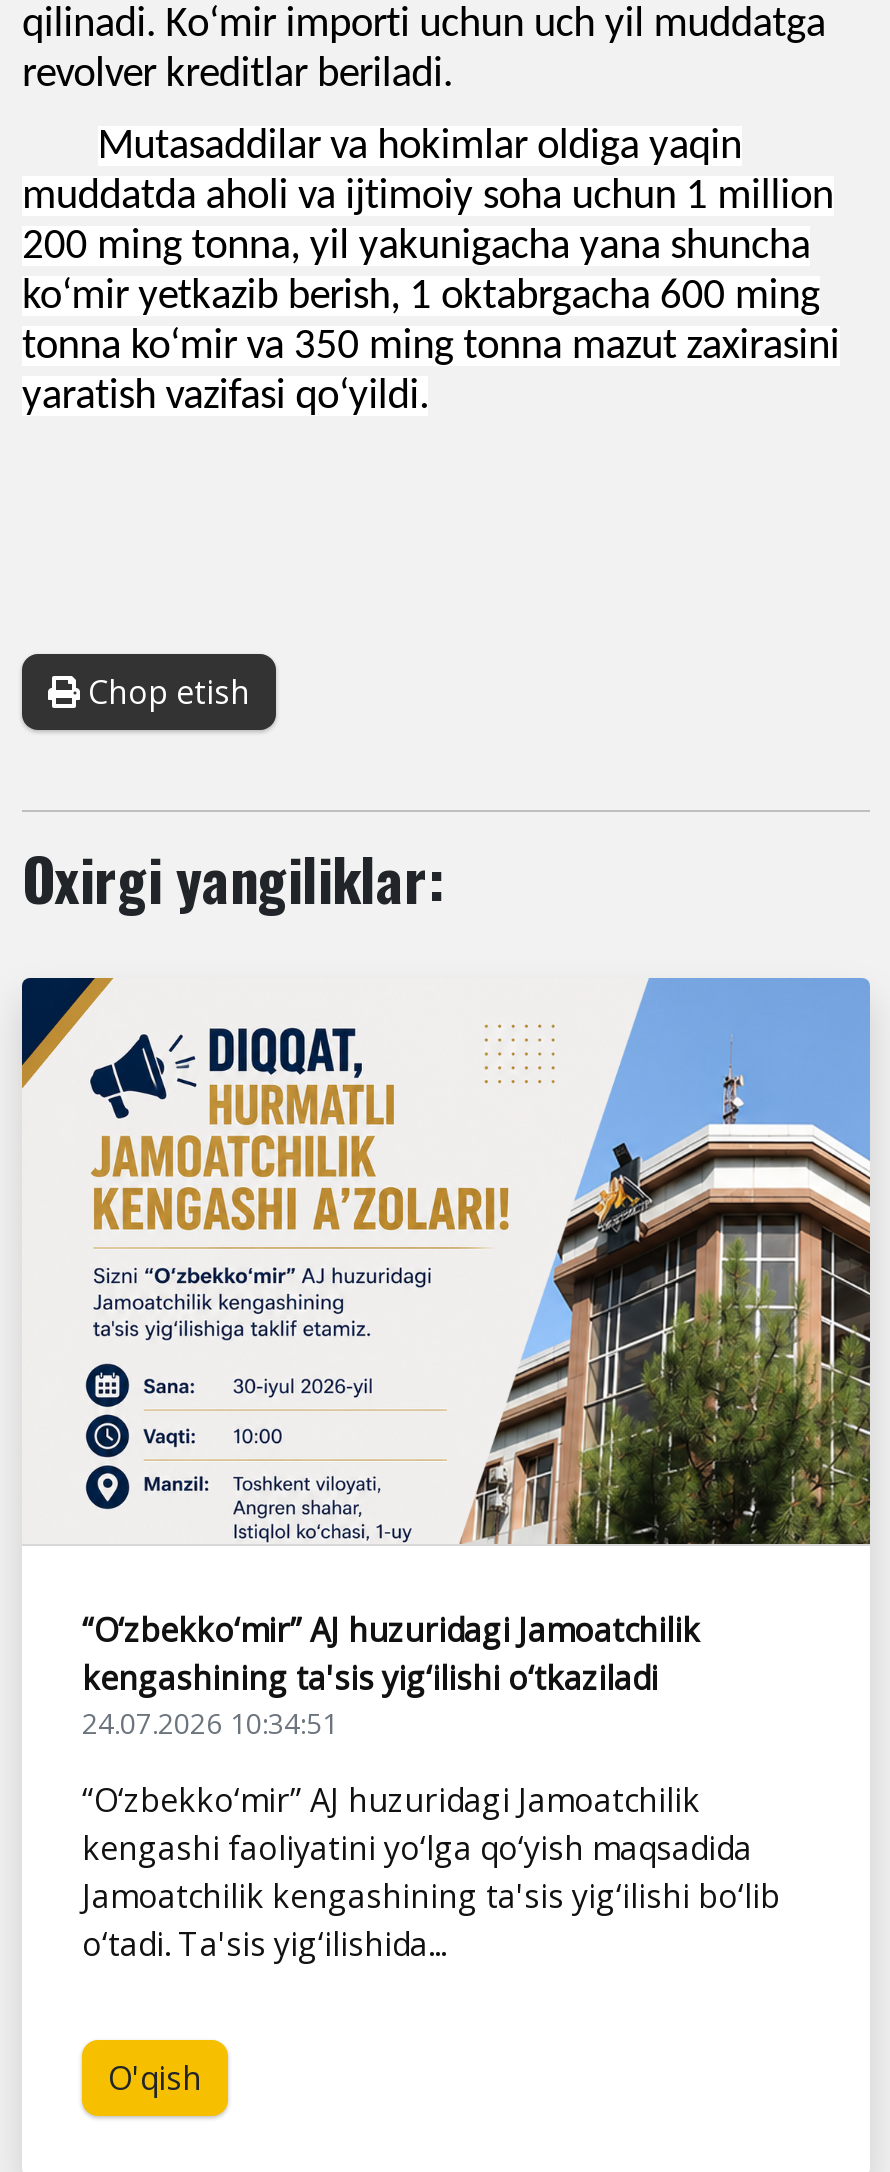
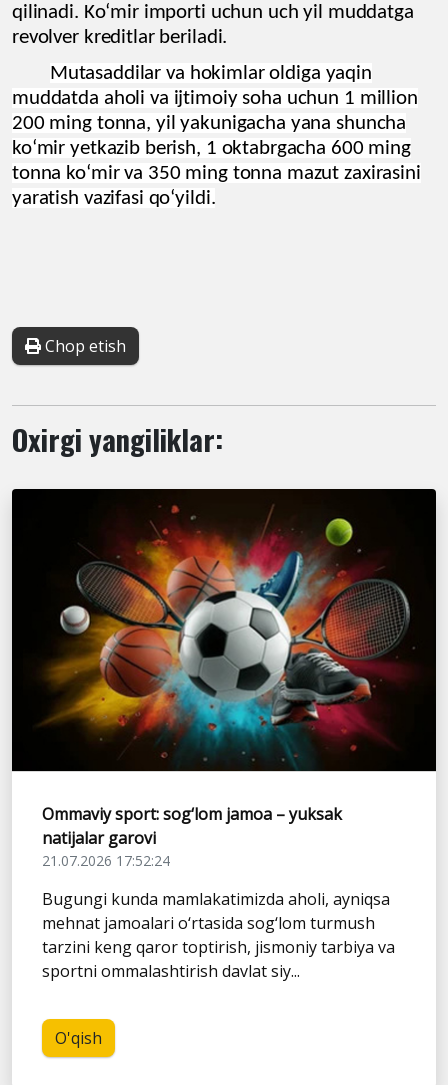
[20,976,872,1743] [image] | “O‘zbekko‘mir” AJ huzuridagi Jamoatchilik | kengashining ta'sis yig‘ilishi o‘tkaziladi | 24.07.2026 10:34:51 -> [11,488,437,870] [image] | Ommaviy sport: sog‘lom jamoa – yuksak | natijalar garovi | 21.07.2026 17:52:24
[82,1779,780,1967] “O‘zbekko‘mir” AJ huzuridagi Jamoatchilik | kengashi faoliyatini yo‘lga qo‘yish maqsadida | Jamoatchilik kengashining ta'sis yig‘ilishi bo‘lib | o‘tadi. Ta'sis yig‘ilishida... -> [42,888,395,982] Bugungi kunda mamlakatimizda aholi, ayniqsa | mehnat jamoalari o‘rtasida sog‘lom turmush | tarzini keng qaror toptirish, jismoniy tarbiya va | sportni ommalashtirish davlat siy...

